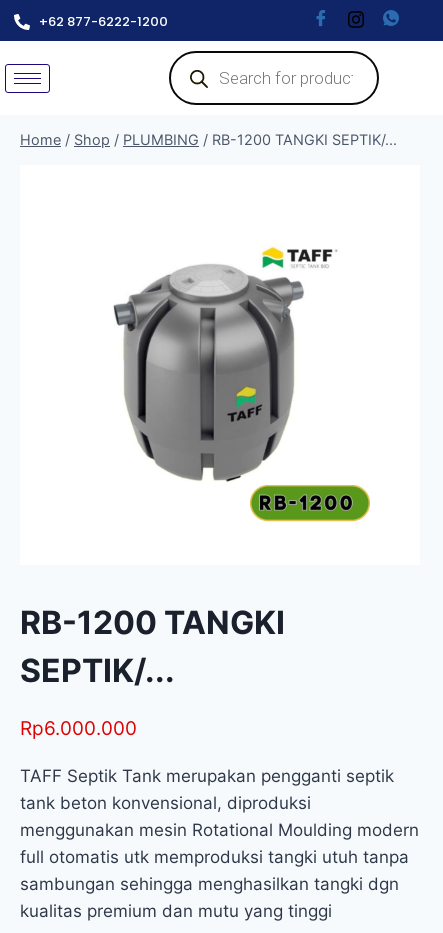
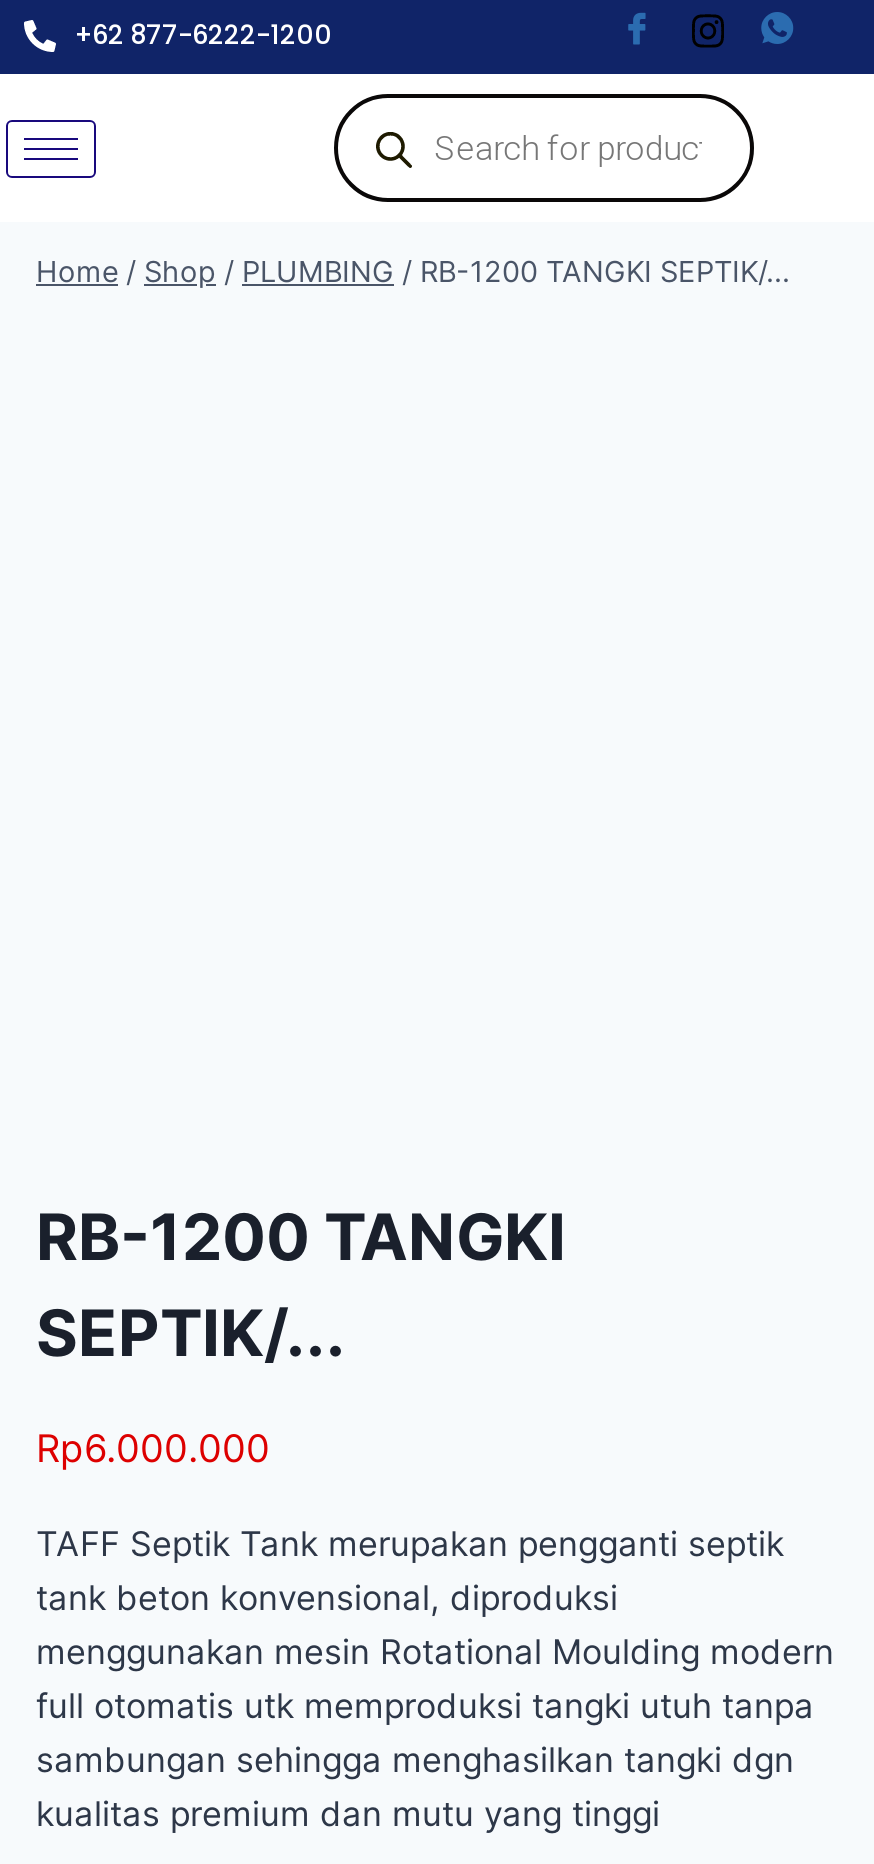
[113,246,371,522] [image] -> none

